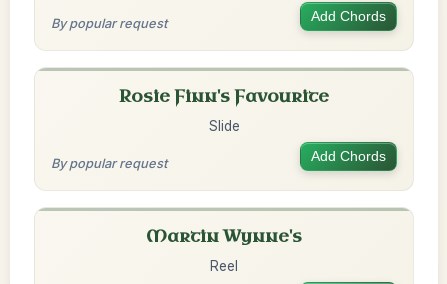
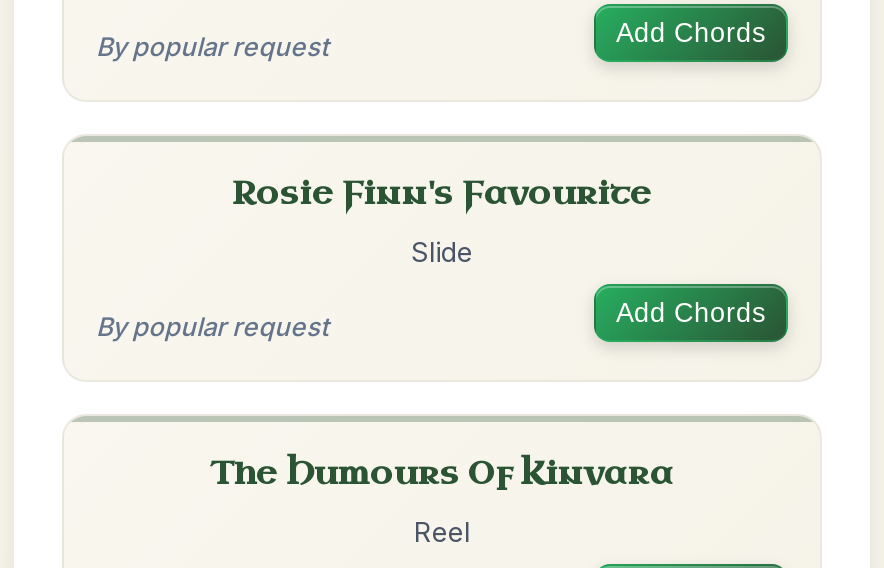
[146,226,302,247] Martin Wynne's -> [210,452,674,494] The Humours Of Kinvara

